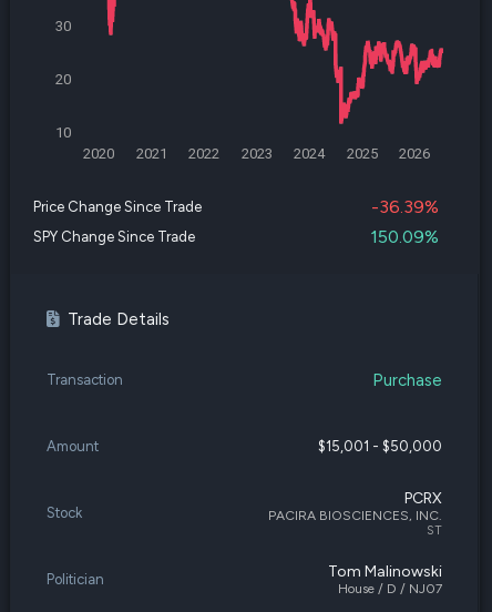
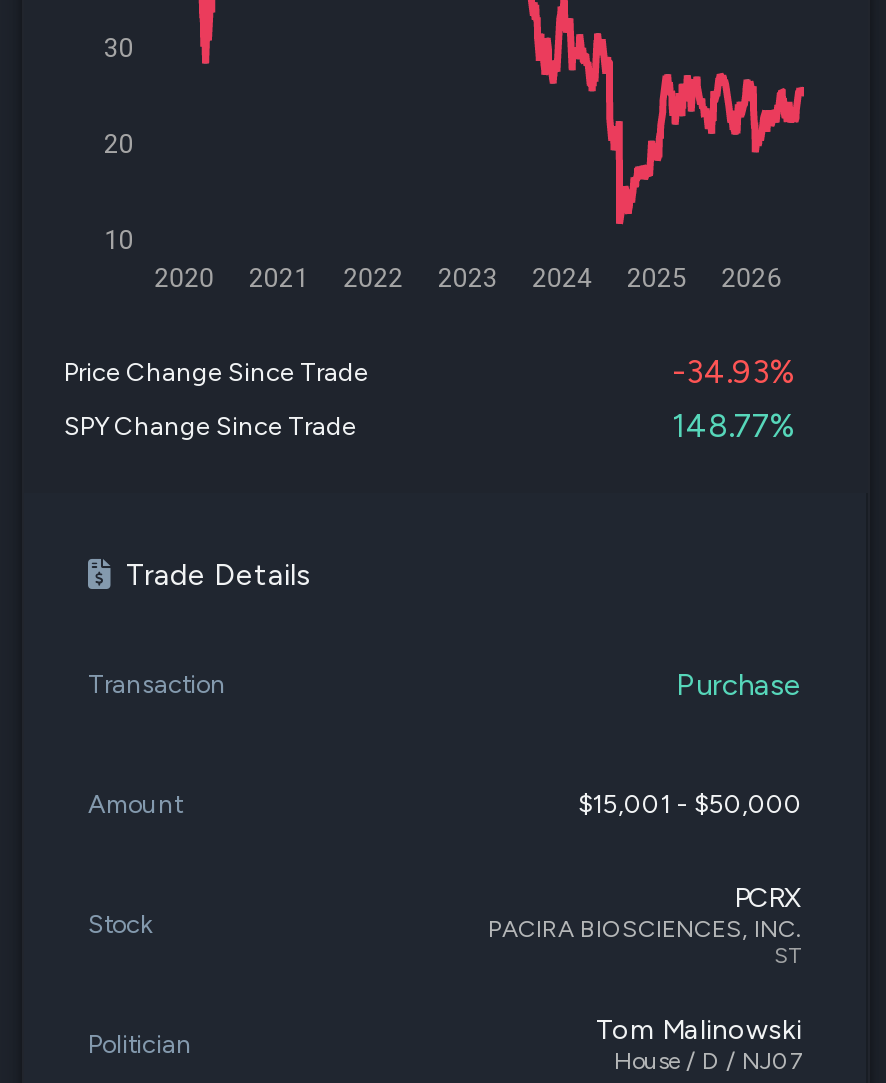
[371,196,439,217] -36.39% -> [672,353,796,391] -34.93%
[370,226,439,247] 150.09% -> [672,407,796,445] 148.77%

